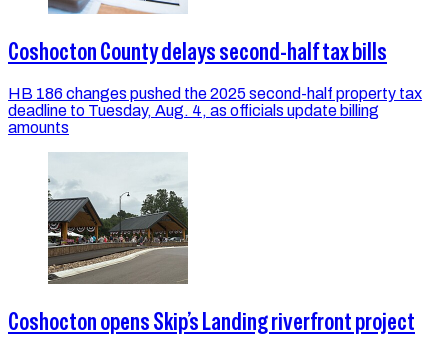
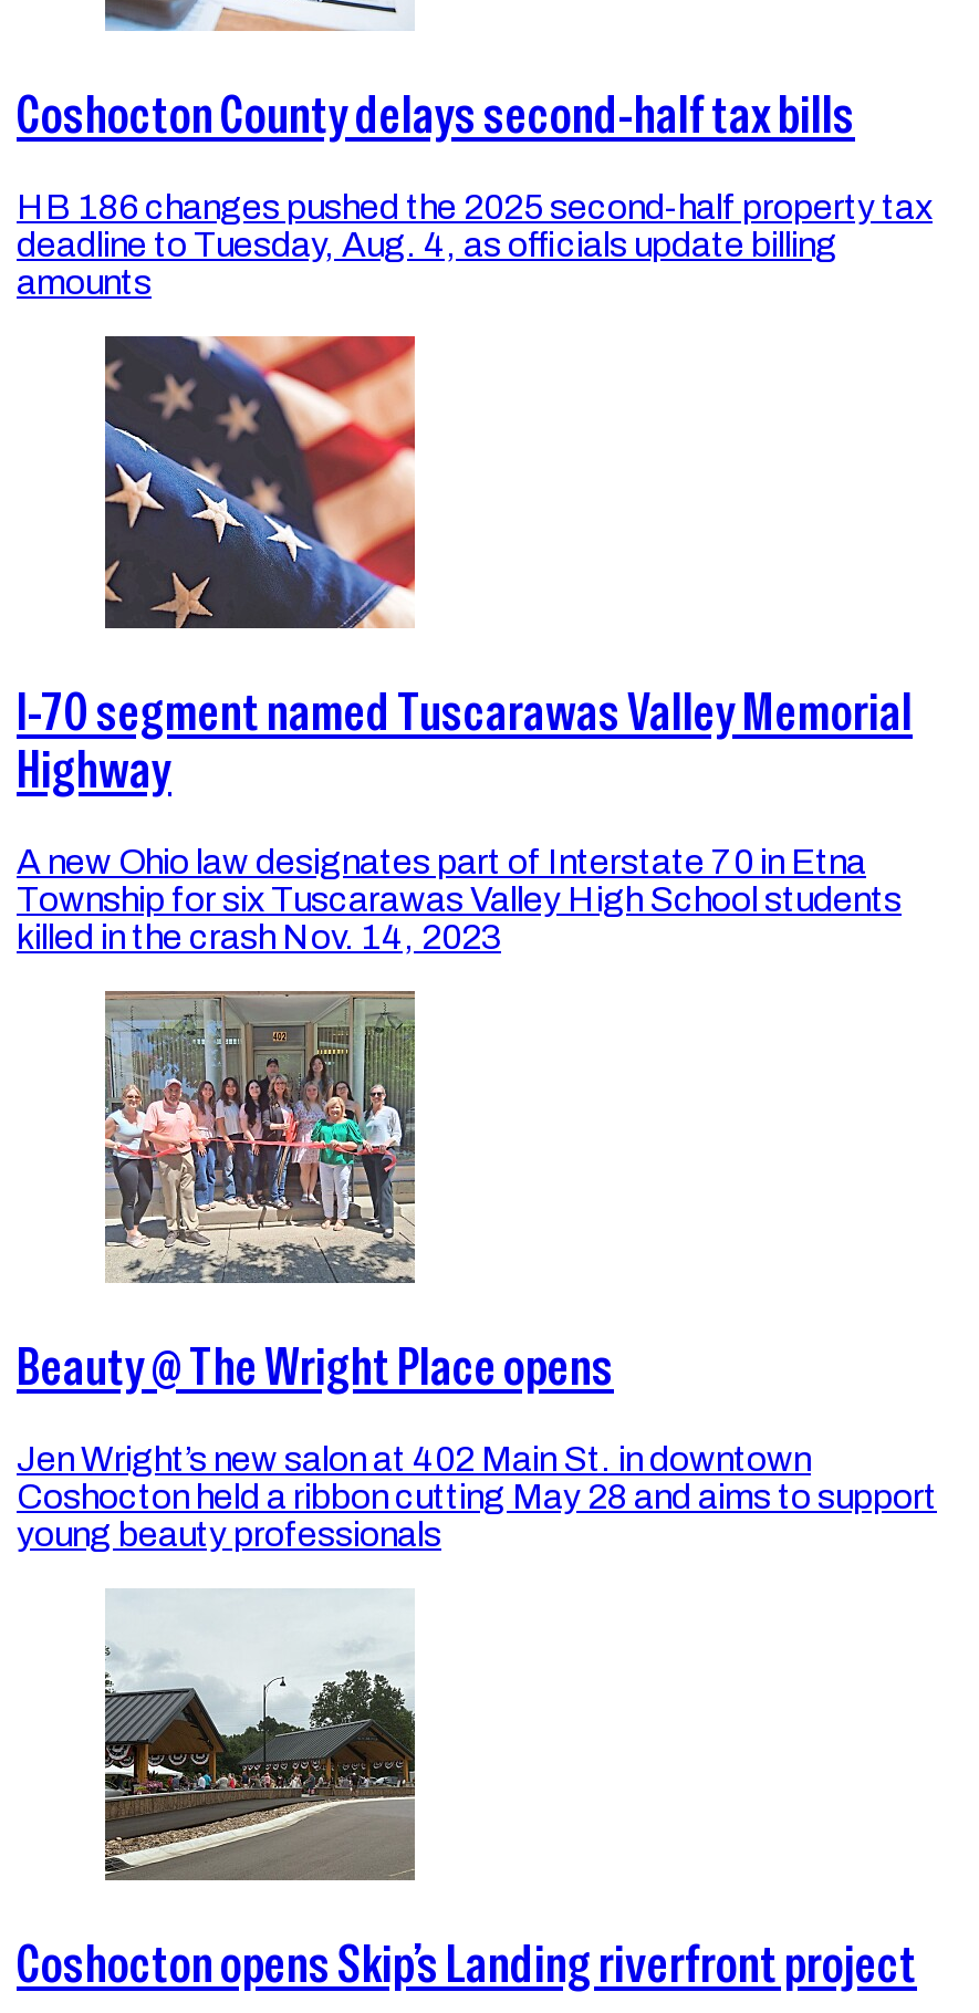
none -> [17,334,913,955] [image] | I-70 segment named Tuscarawas Valley Memorial | Highway | A new Ohio law designates part of Interstate 70 in Etna | Township for six Tuscarawas Valley High School students | killed in the crash Nov. 14, 2023
none -> [17,989,937,1552] [image] | Beauty @ The Wright Place opens | Jen Wright’s new salon at 402 Main St. in downtown | Coshocton held a ribbon cutting May 28 and aims to support | young beauty professionals

